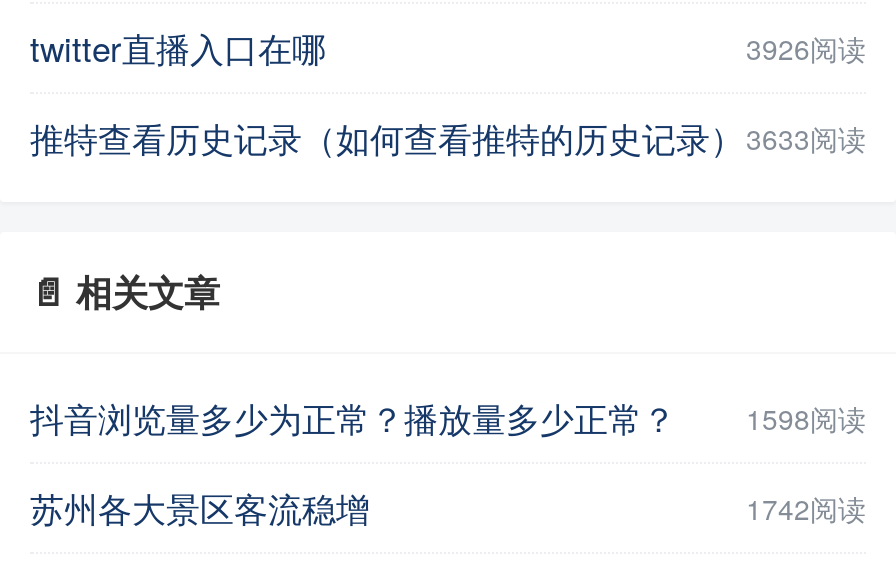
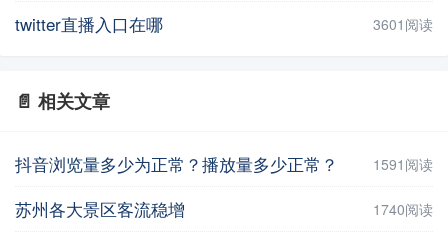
[30,28,866,162] 3926阅读 | 推特查看历史记录（如何查看推特的历史记录）3633阅读 -> [373,14,433,34] 3601阅读
[30,392,866,442] 抖音浏览量多少为正常？播放量多少正常？ 1598阅读 -> [15,151,433,176] 抖音浏览量多少为正常？播放量多少正常？ 1591阅读
[746,488,866,528] 1742阅读 -> [373,199,433,219] 1740阅读

